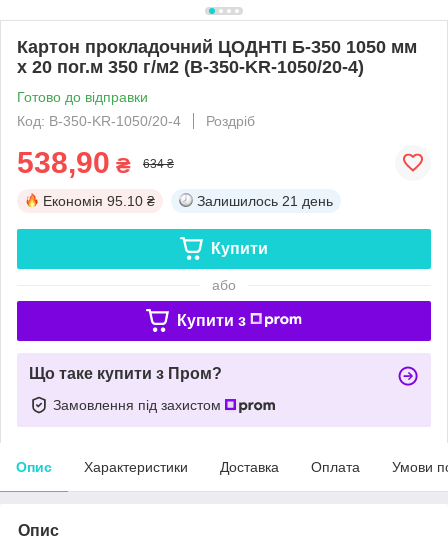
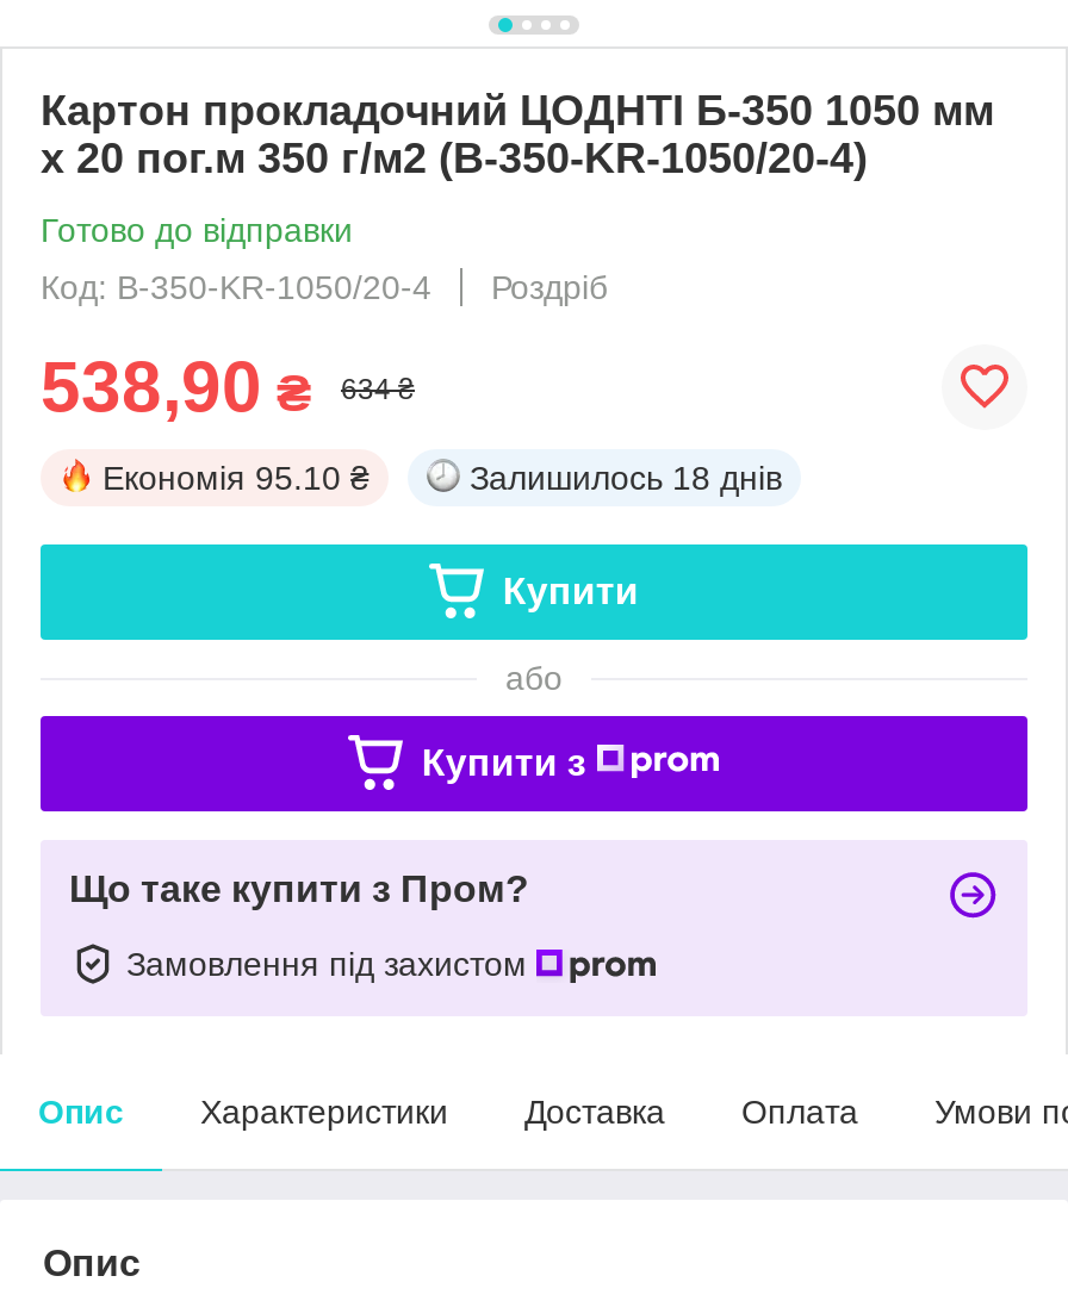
[197,193,333,209] Залишилось 21 день -> [470,458,782,496] Залишилось 18 днів

